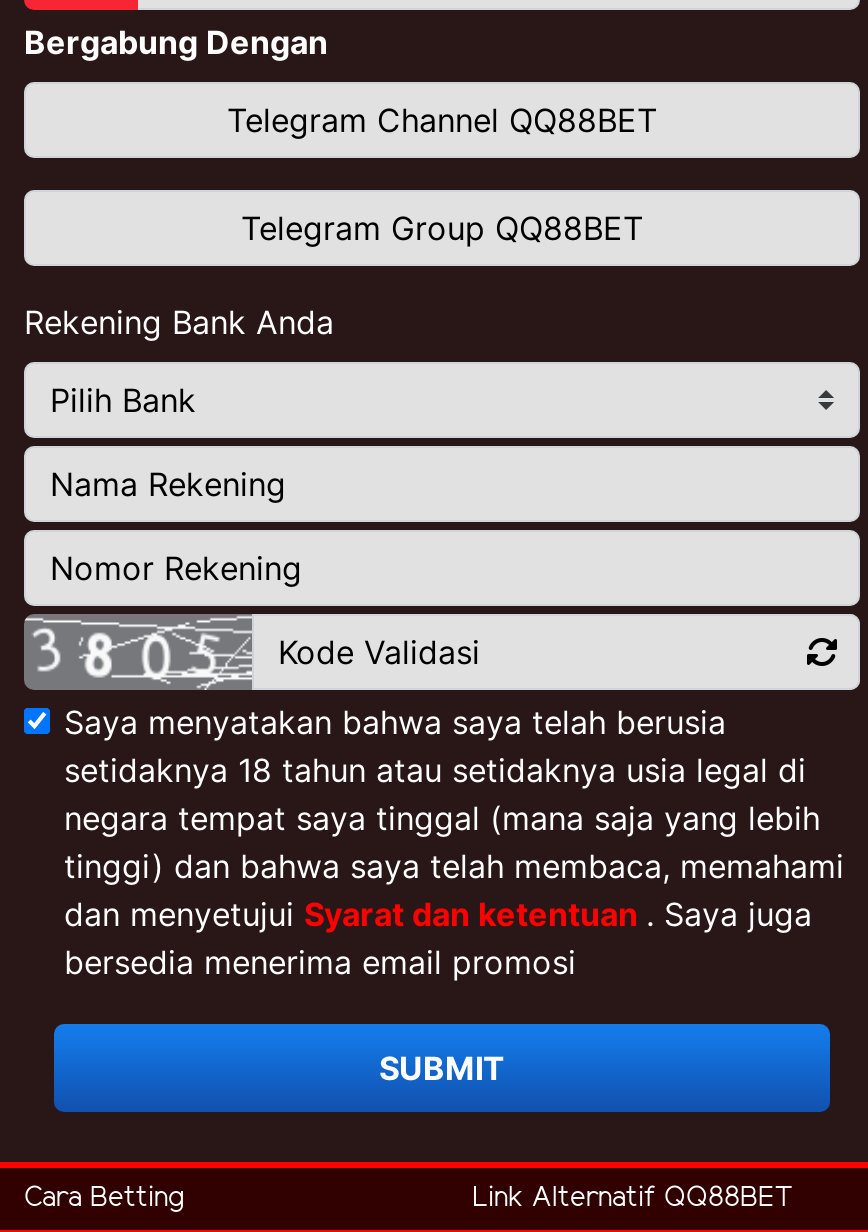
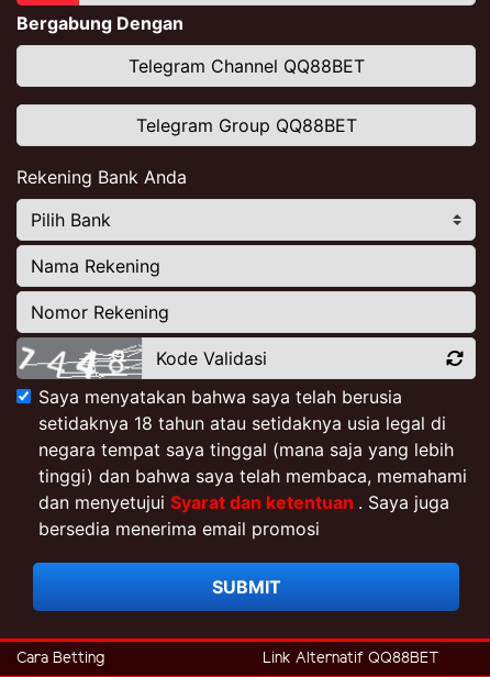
[28,616,250,690] [image] -> [19,337,142,379] [image]

